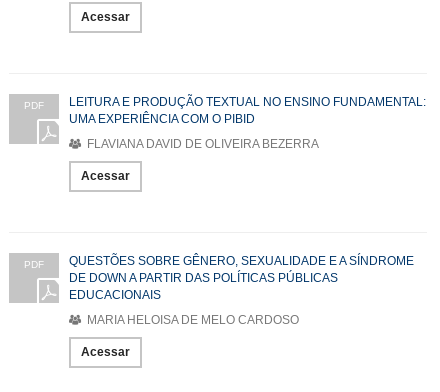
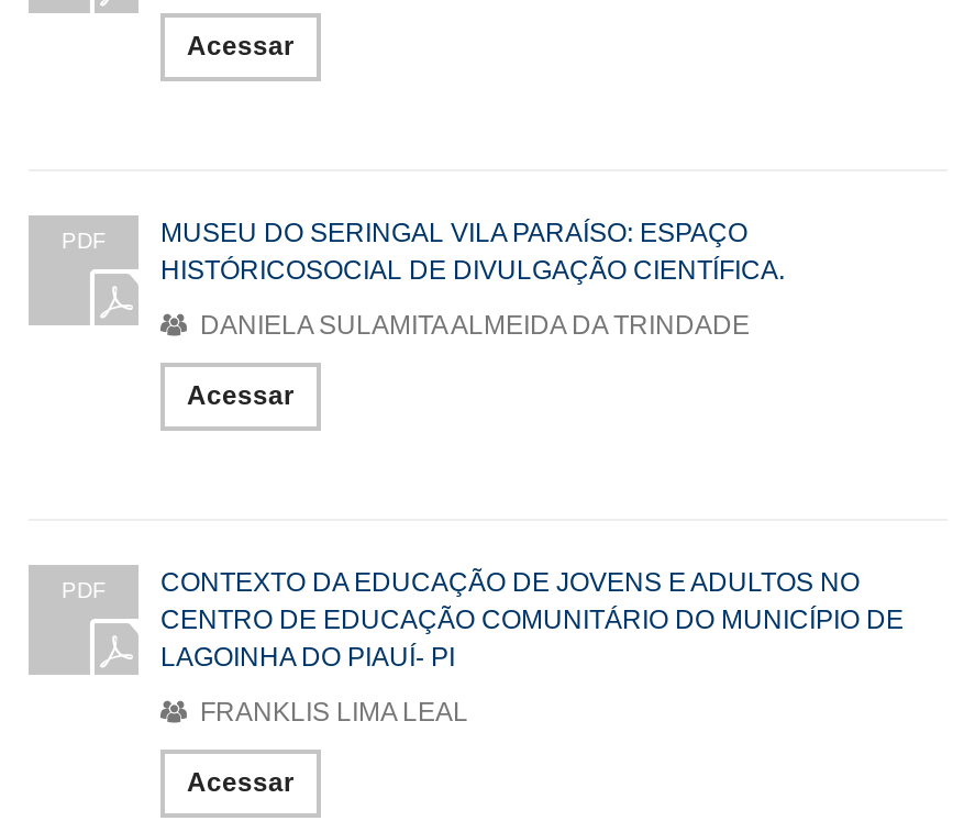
[69,95,426,126] LEITURA E PRODUÇÃO TEXTUAL NO ENSINO FUNDAMENTAL: | UMA EXPERIÊNCIA COM O PIBID -> [160,217,785,286] MUSEU DO SERINGAL VILA PARAÍSO: ESPAÇO | HISTÓRICOSOCIAL DE DIVULGAÇÃO CIENTÍFICA.
[84,137,319,151] FLAVIANA DAVID DE OLIVEIRA BEZERRA -> [193,310,750,340] DANIELA SULAMITA ALMEIDA DA TRINDADE
[69,254,414,302] QUESTÕES SOBRE GÊNERO, SEXUALIDADE E A SÍNDROME | DE DOWN A PARTIR DAS POLÍTICAS PÚBLICAS | EDUCACIONAIS -> [160,567,904,672] CONTEXTO DA EDUCAÇÃO DE JOVENS E ADULTOS NO | CENTRO DE EDUCAÇÃO COMUNITÁRIO DO MUNICÍPIO DE | LAGOINHA DO PIAUÍ- PI
[84,313,299,327] MARIA HELOISA DE MELO CARDOSO -> [193,697,468,727] FRANKLIS LIMA LEAL

